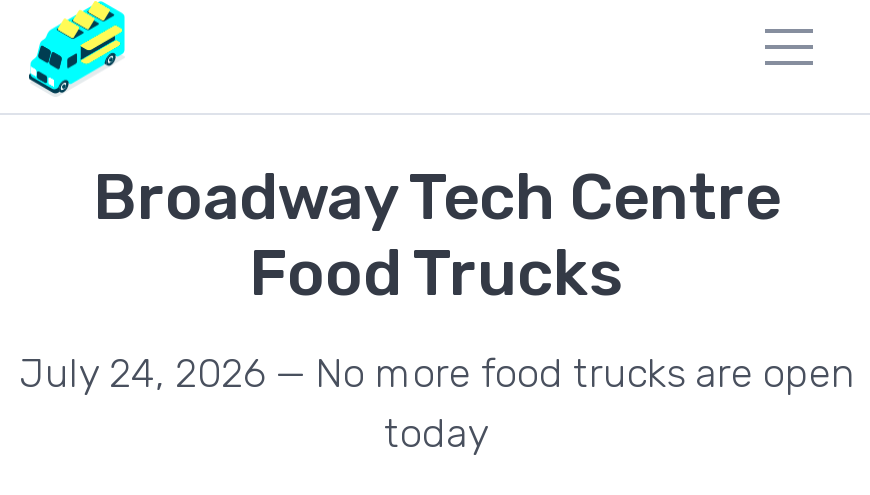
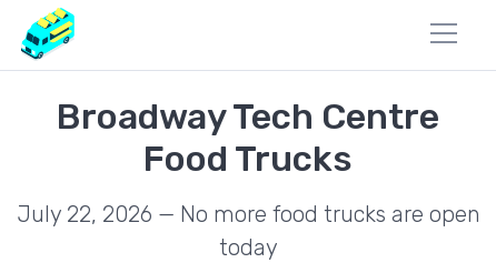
[19,349,855,397] July 24, 2026 — No more food trucks are open -> [16,201,480,228] July 22, 2026 — No more food trucks are open

